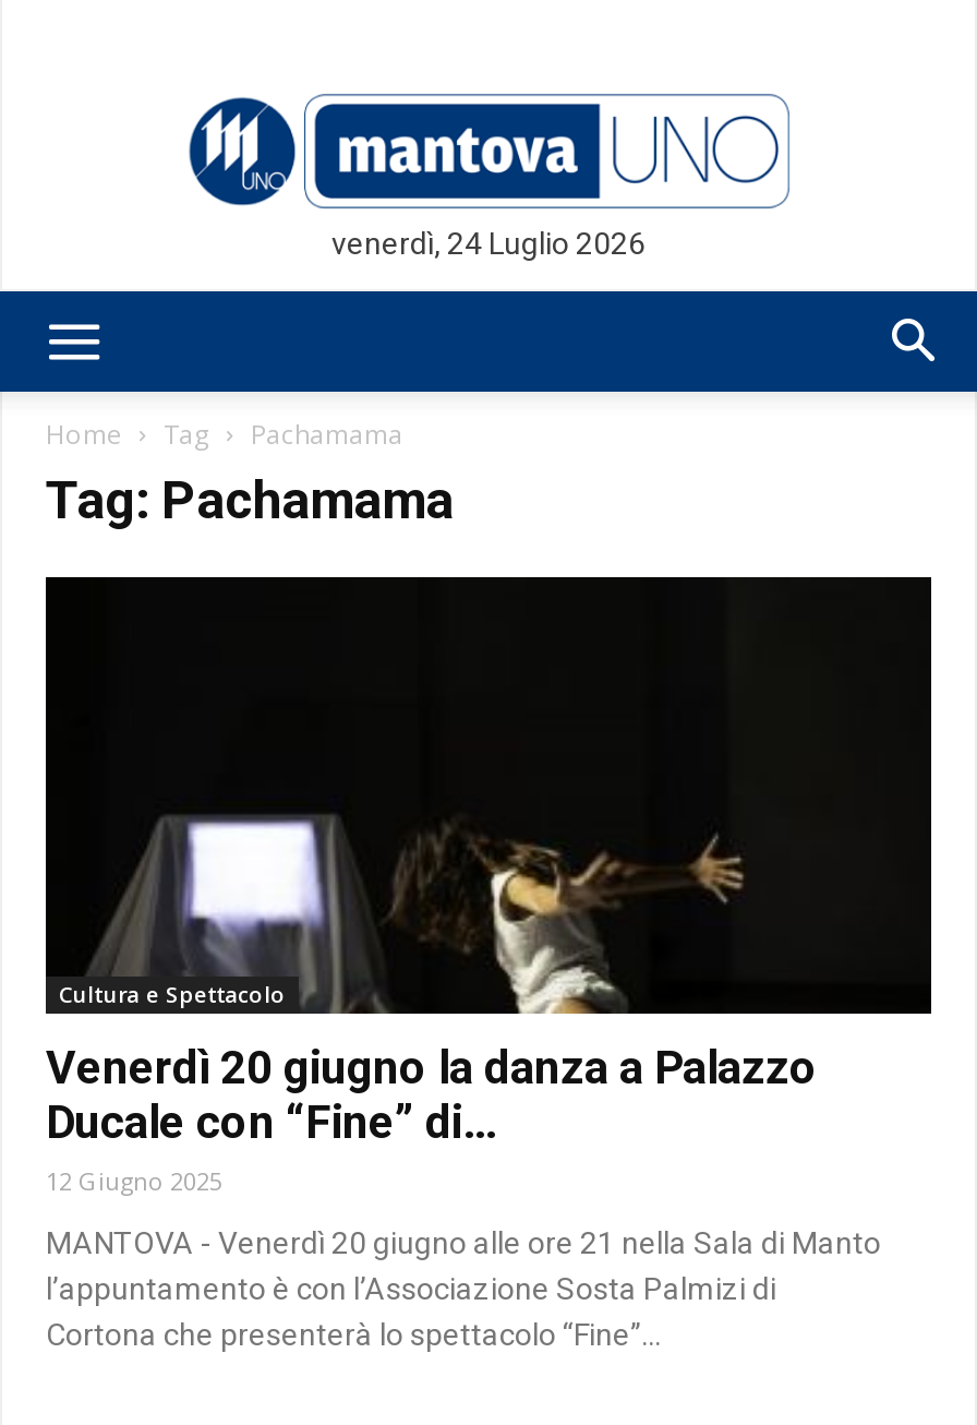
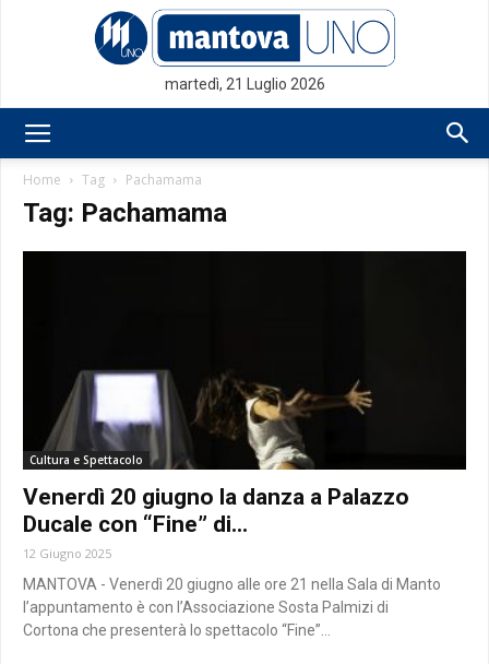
[331,226,646,261] venerdì, 24 Luglio 2026 -> [164,75,325,93] martedì, 21 Luglio 2026

